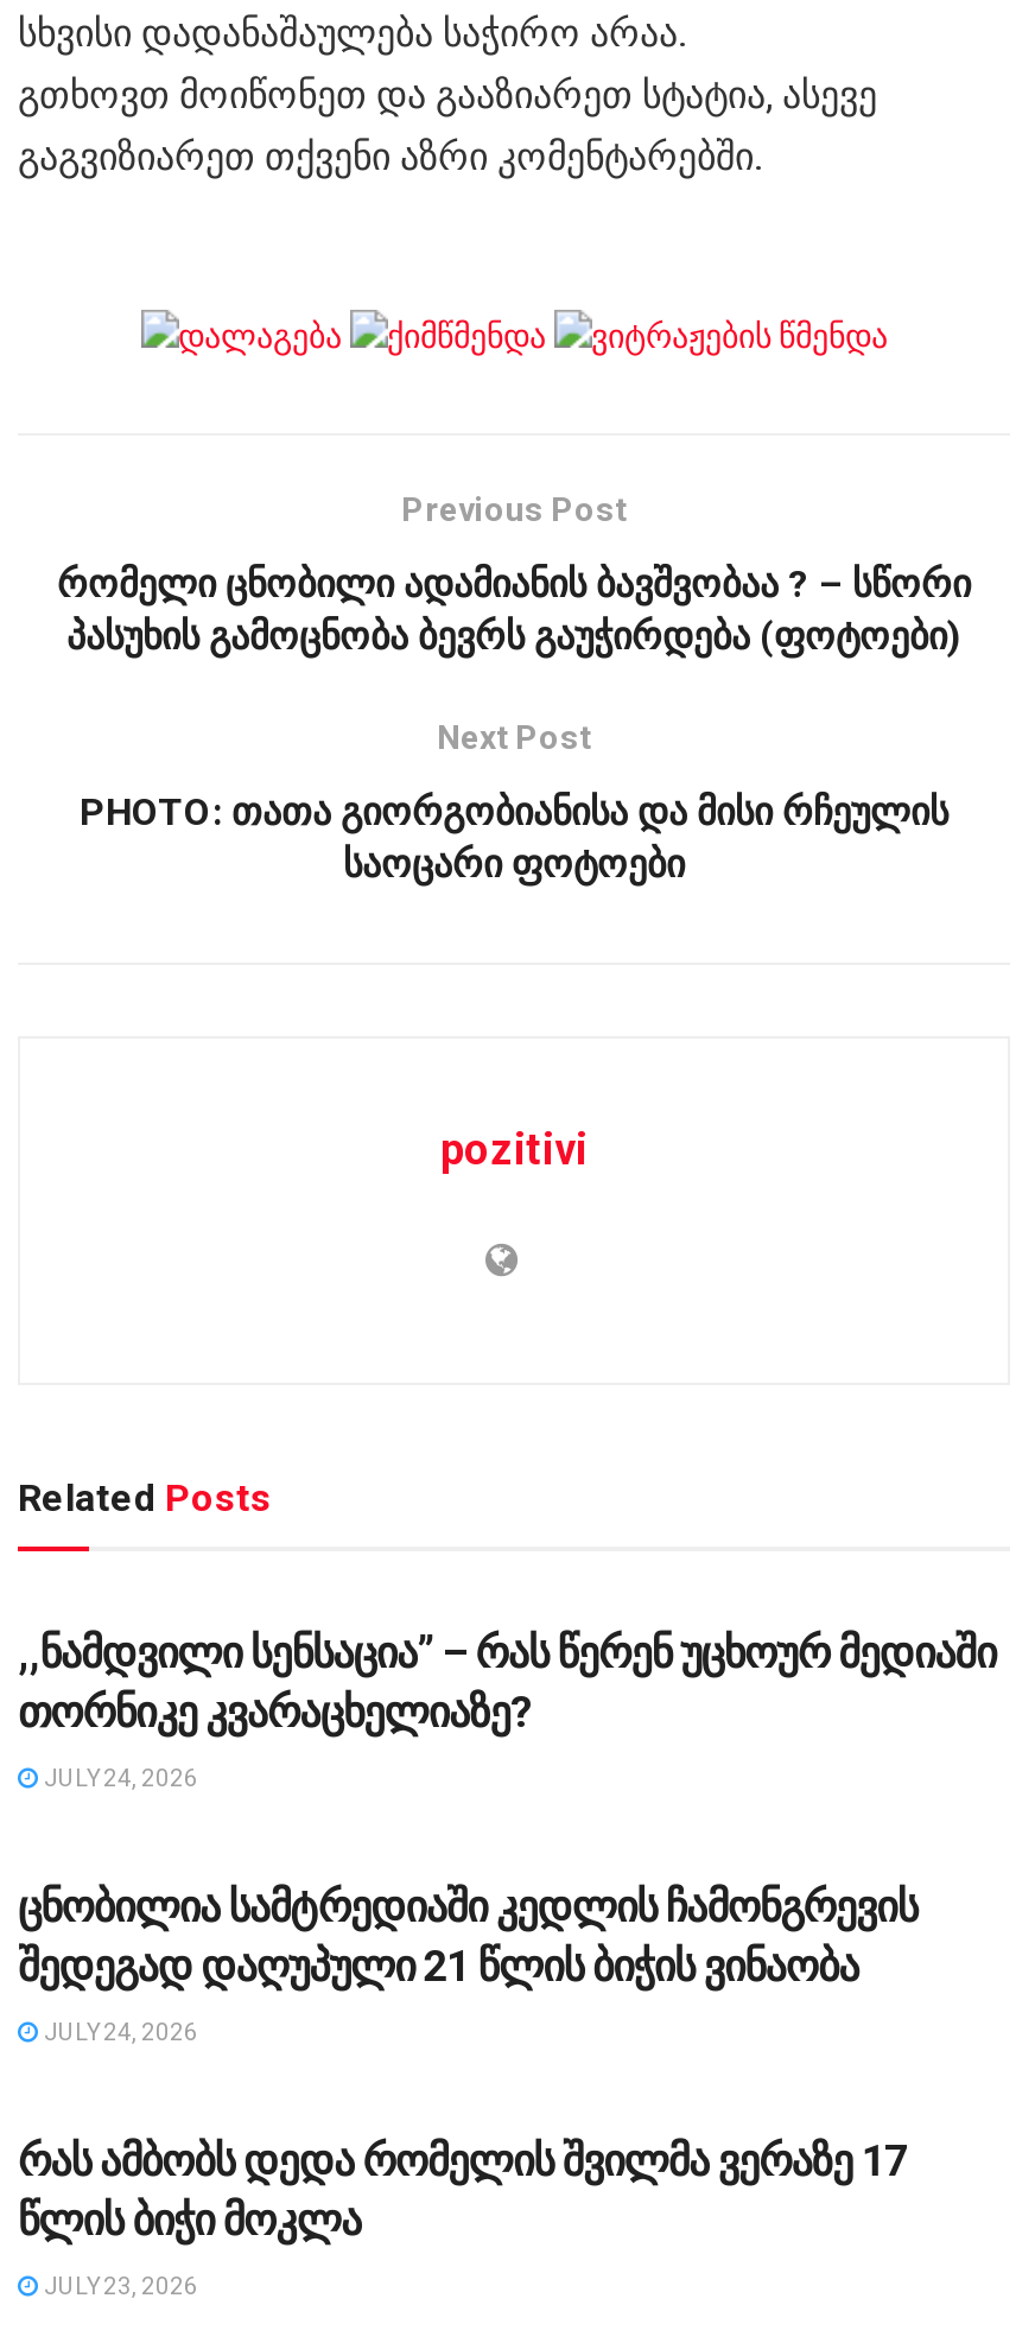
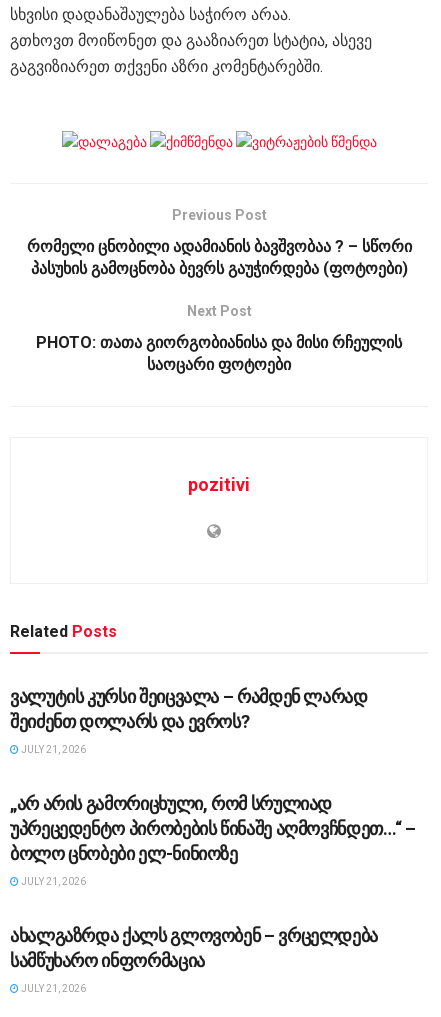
[18,1628,996,1737] ,,ნამდვილი სენსაცია” – რას წერენ უცხოურ მედიაში | თორნიკე კვარაცხელიაზე? -> [10,686,368,732] ვალუტის კურსი შეიცვალა – რამდენ ლარად | შეიძენთ დოლარს და ევროს?
[39,1765,198,1791] JULY 24, 2026 -> [19,744,86,755] JULY 21, 2026
[18,1882,917,1991] ცნობილია სამტრედიაში კედლის ჩამონგრევის | შედეგად დაღუპული 21 წლის ბიჭის ვინაობა -> [10,793,415,864] „არ არის გამორიცხული, რომ სრულიად | უპრეცედენტო პირობების წინაშე აღმოვჩნდეთ…“ – | ბოლო ცნობები ელ-ნინიოზე
[39,2019,198,2045] JULY 24, 2026 -> [19,876,86,887] JULY 21, 2026
[18,2136,907,2245] რას ამბობს დედა რომელის შვილმა ვერაზე 17 | წლის ბიჭი მოკლა -> [10,925,378,971] ახალგაზრდა ქალს გლოვობენ – ვრცელდება | სამწუხარო ინფორმაცია
[39,2273,198,2299] JULY 23, 2026 -> [19,983,86,994] JULY 21, 2026

